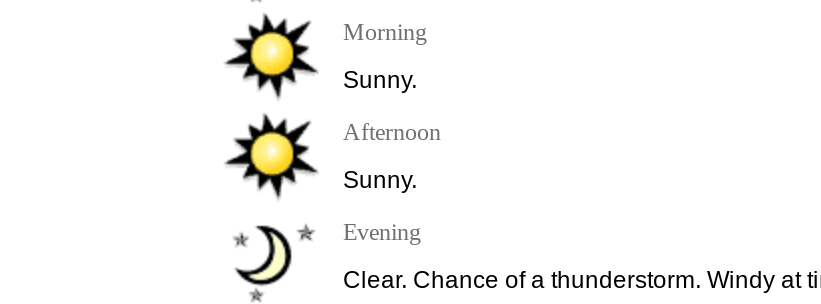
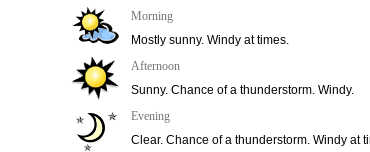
[225,14,417,100] [image] | Sunny. -> [72,7,289,48] [image] | Mostly sunny. Windy at times.
[343,166,417,194] Sunny. -> [131,83,354,97] Sunny. Chance of a thunderstorm. Windy.

